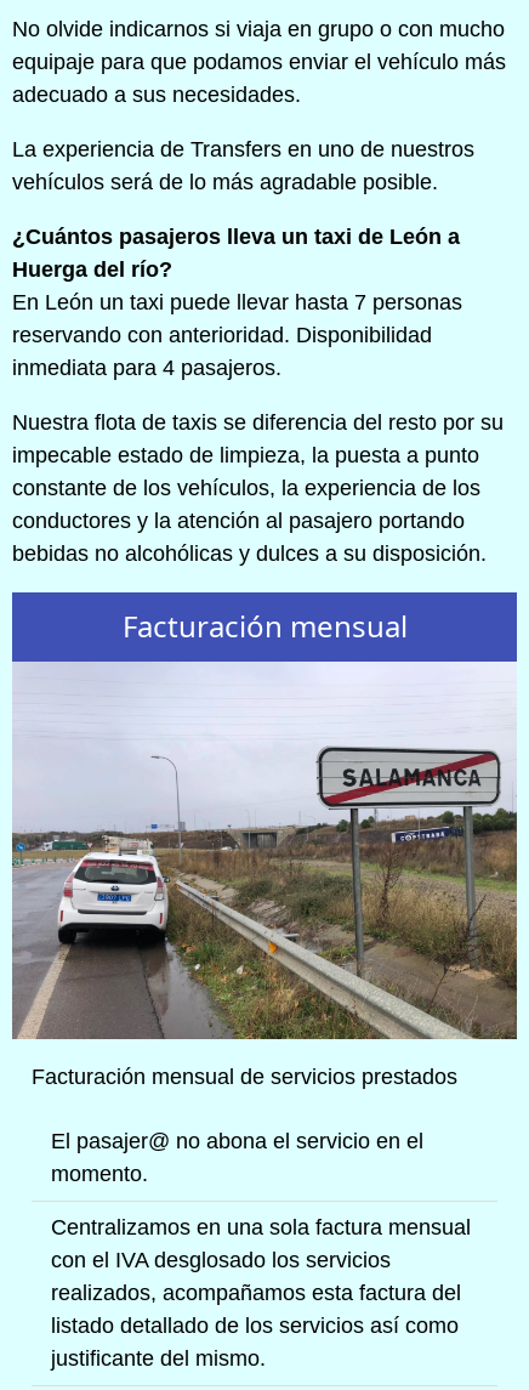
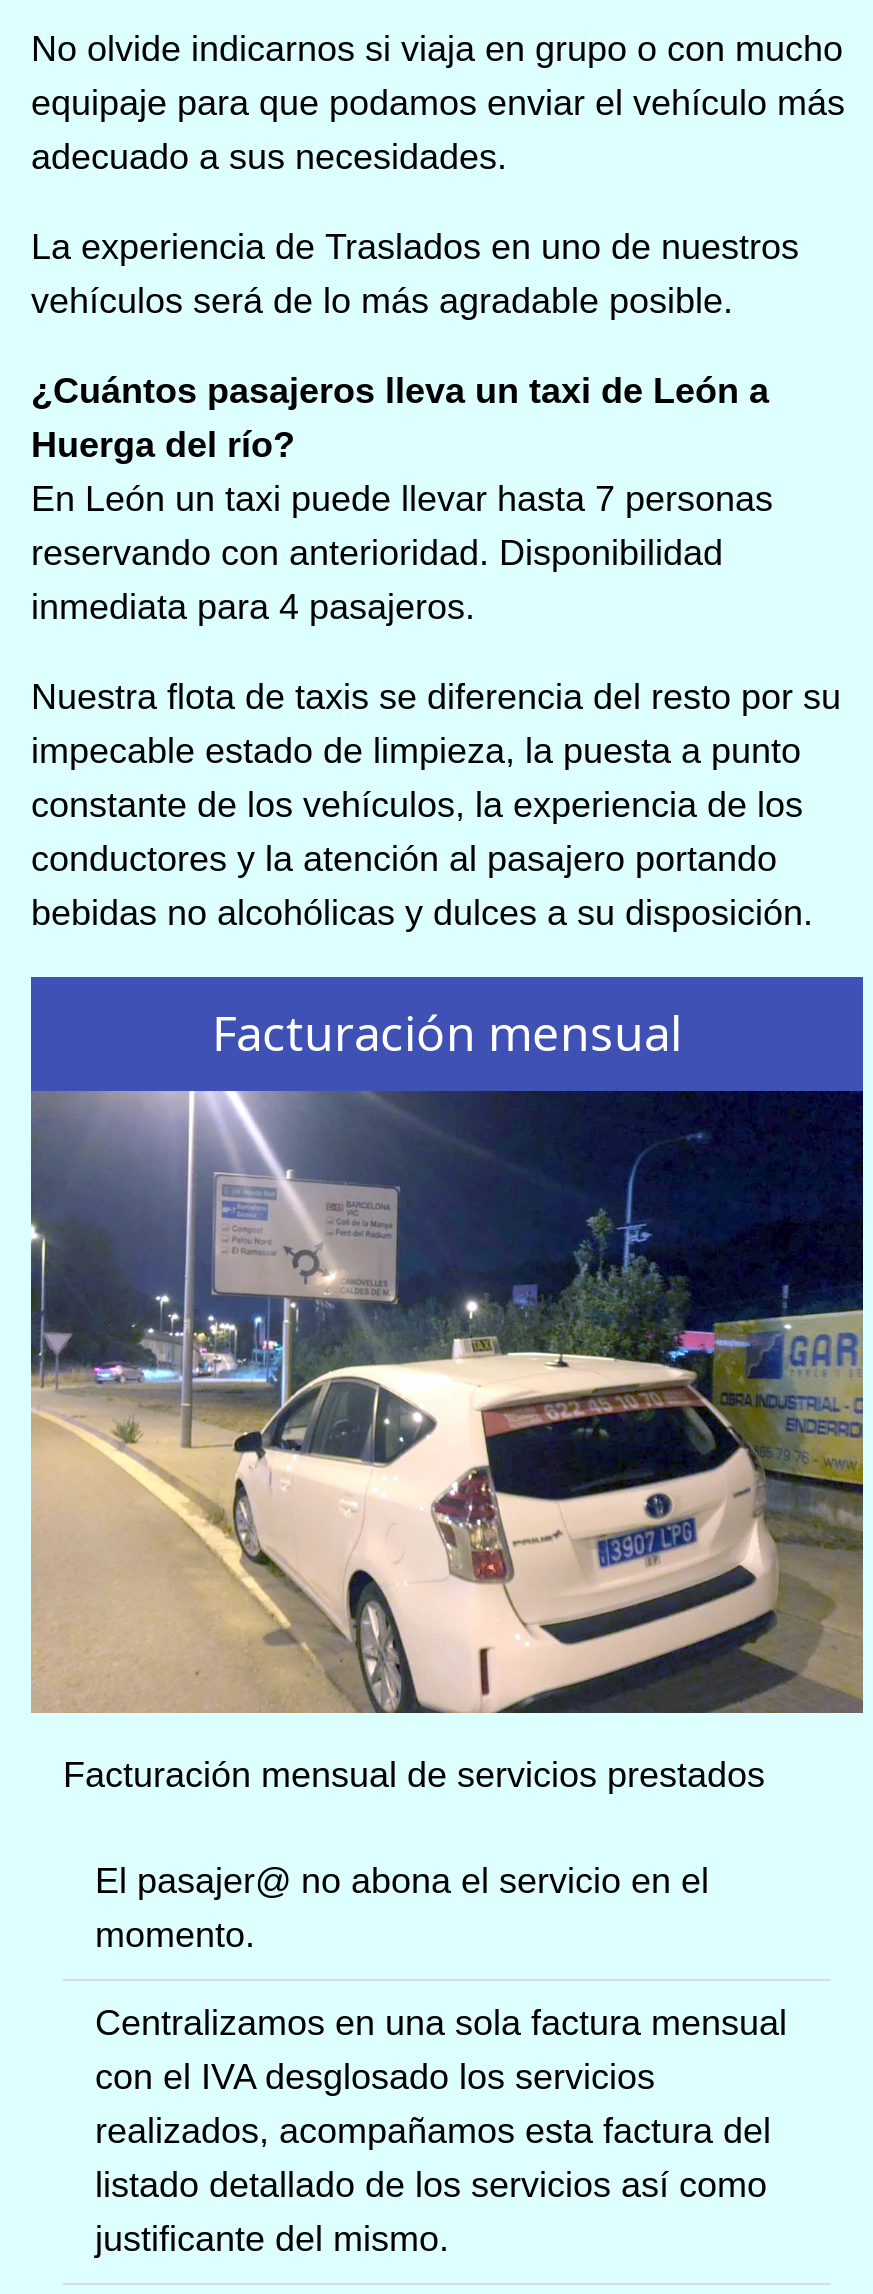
[12,137,474,161] La experiencia de Transfers en uno de nuestros -> [31,227,799,267] La experiencia de Traslados en uno de nuestros
[11,660,518,1040] [image] -> [29,1089,865,1715] [image]

